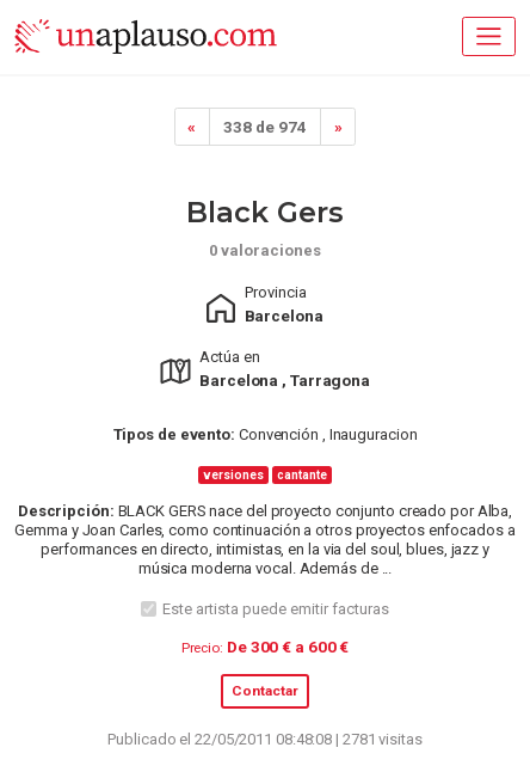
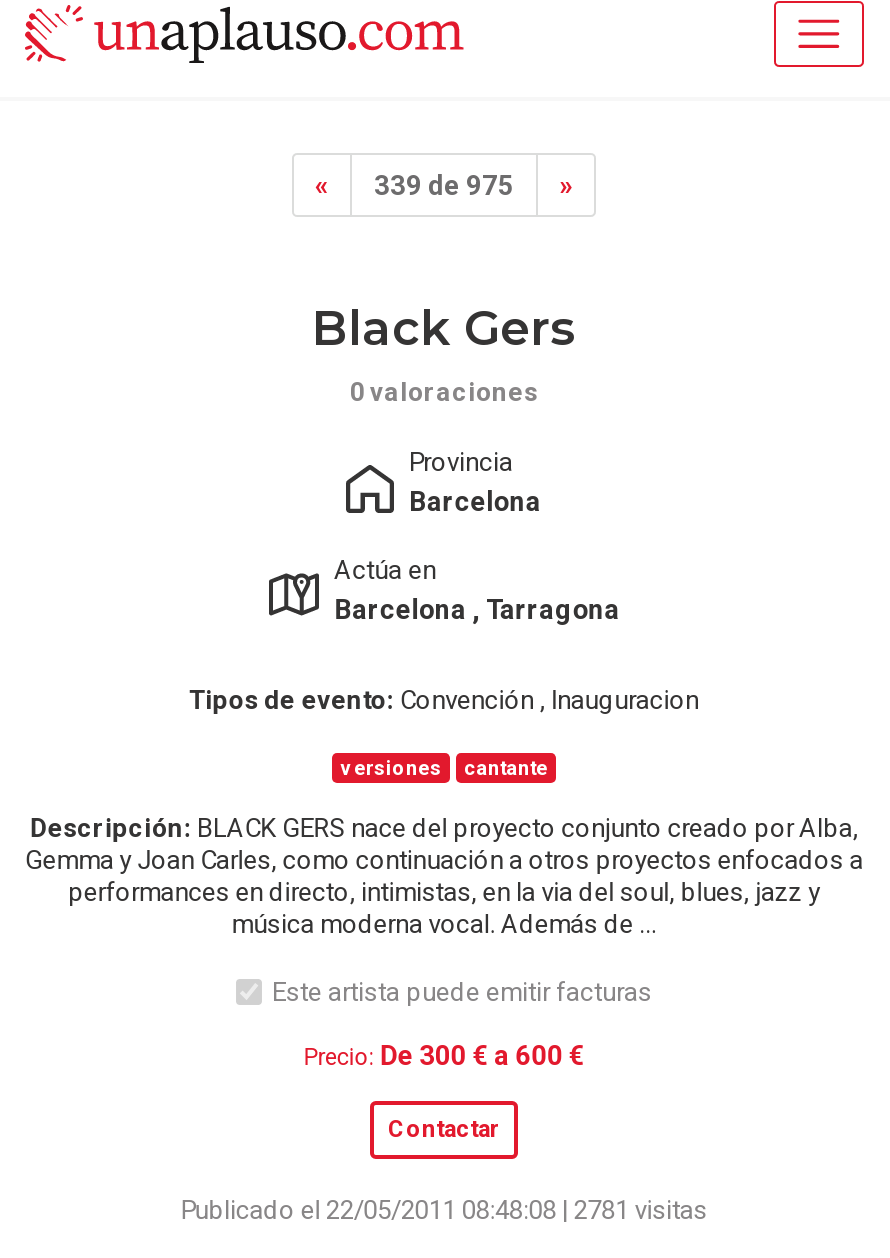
[223,117,307,136] 338 de 974 -> [374,168,514,200] 339 de 975

